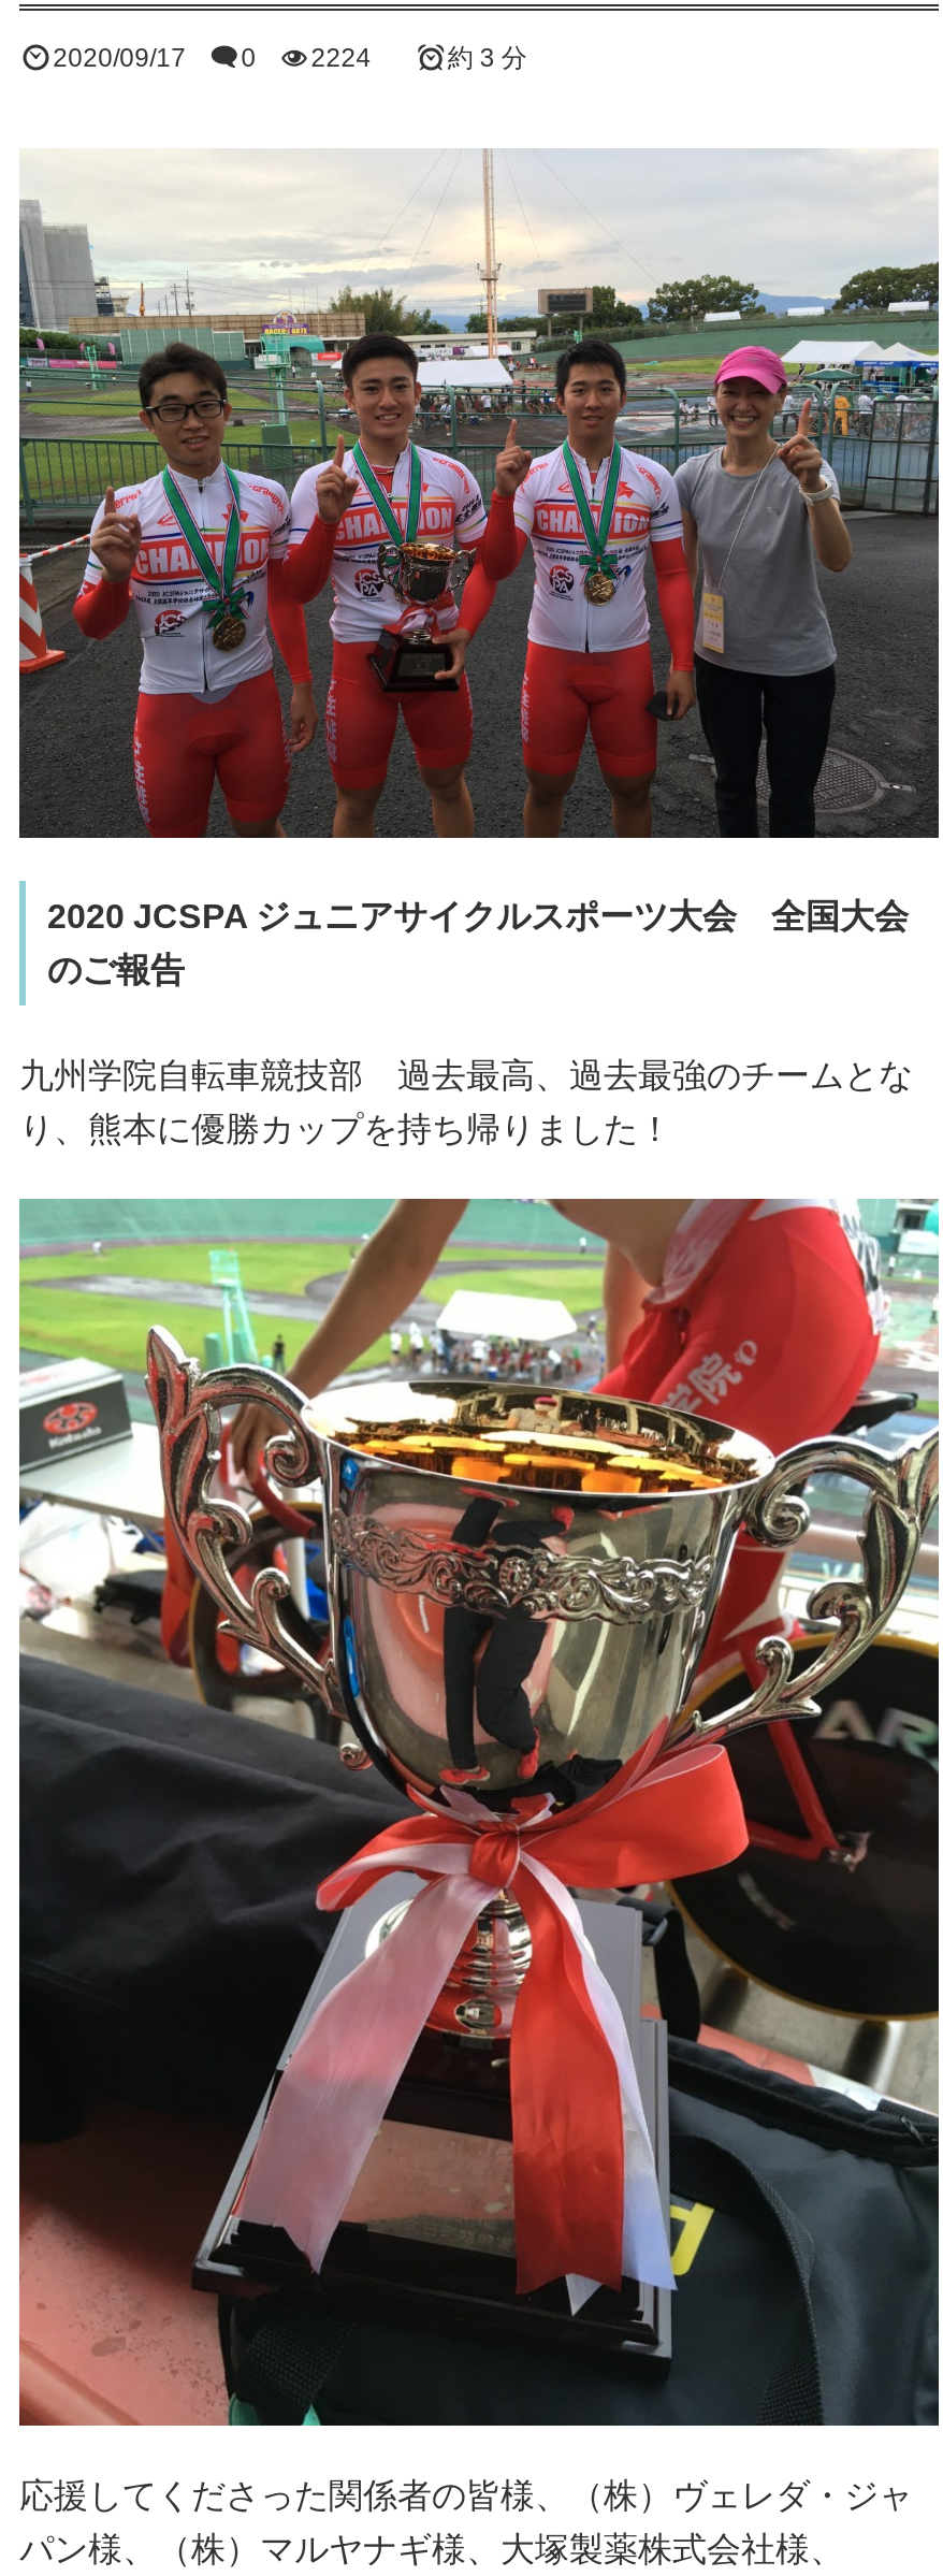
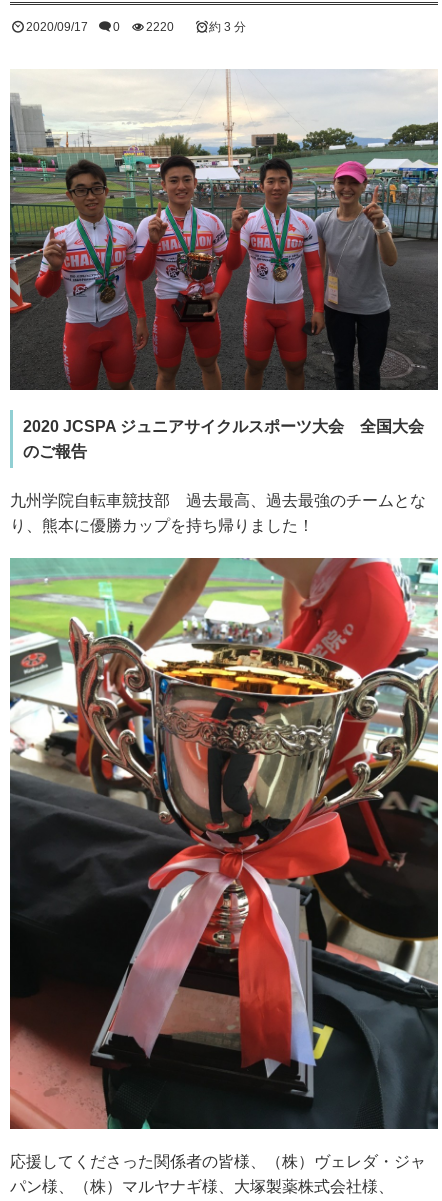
[53,43,371,73] 2020/09/17 0 2224 -> [26,20,174,34] 2020/09/17 0 2220

